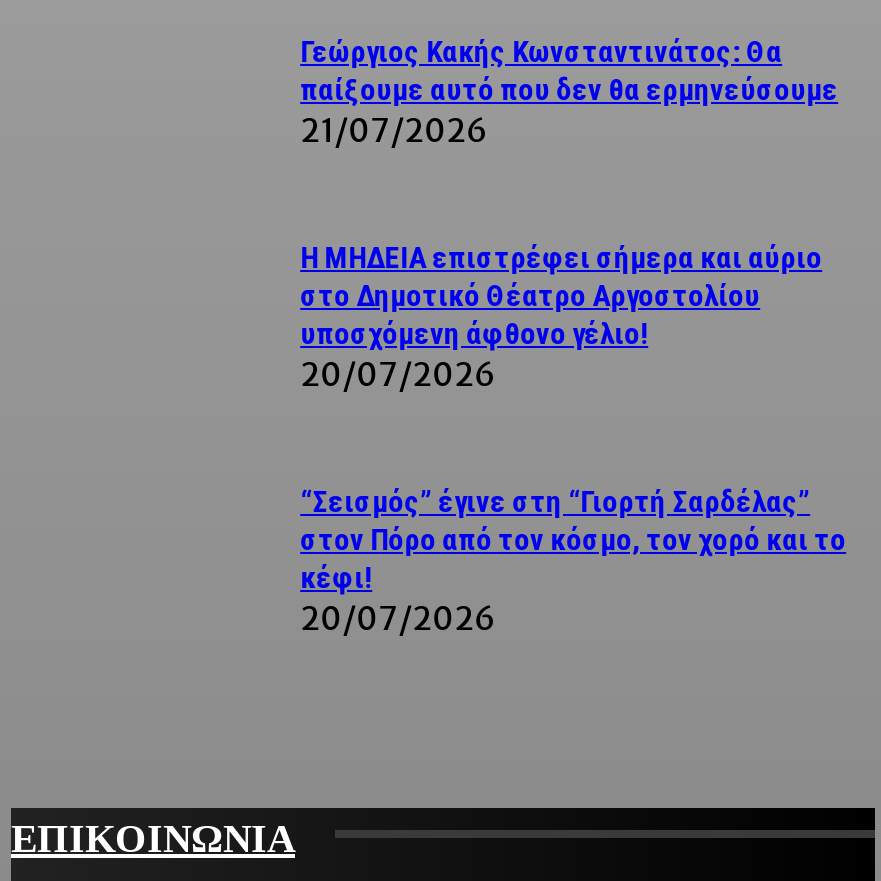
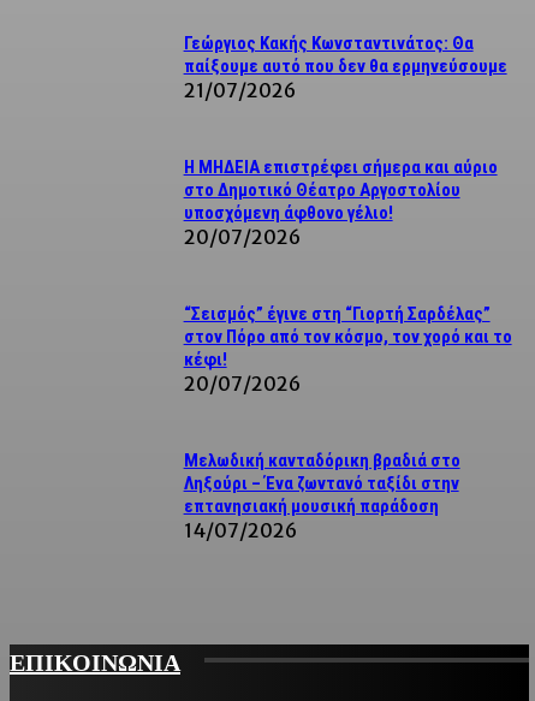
none -> [183,450,460,543] Μελωδική κανταδόρικη βραδιά στο | Ληξούρι – Ένα ζωντανό ταξίδι στην | επτανησιακή μουσική παράδοση | 14/07/2026

